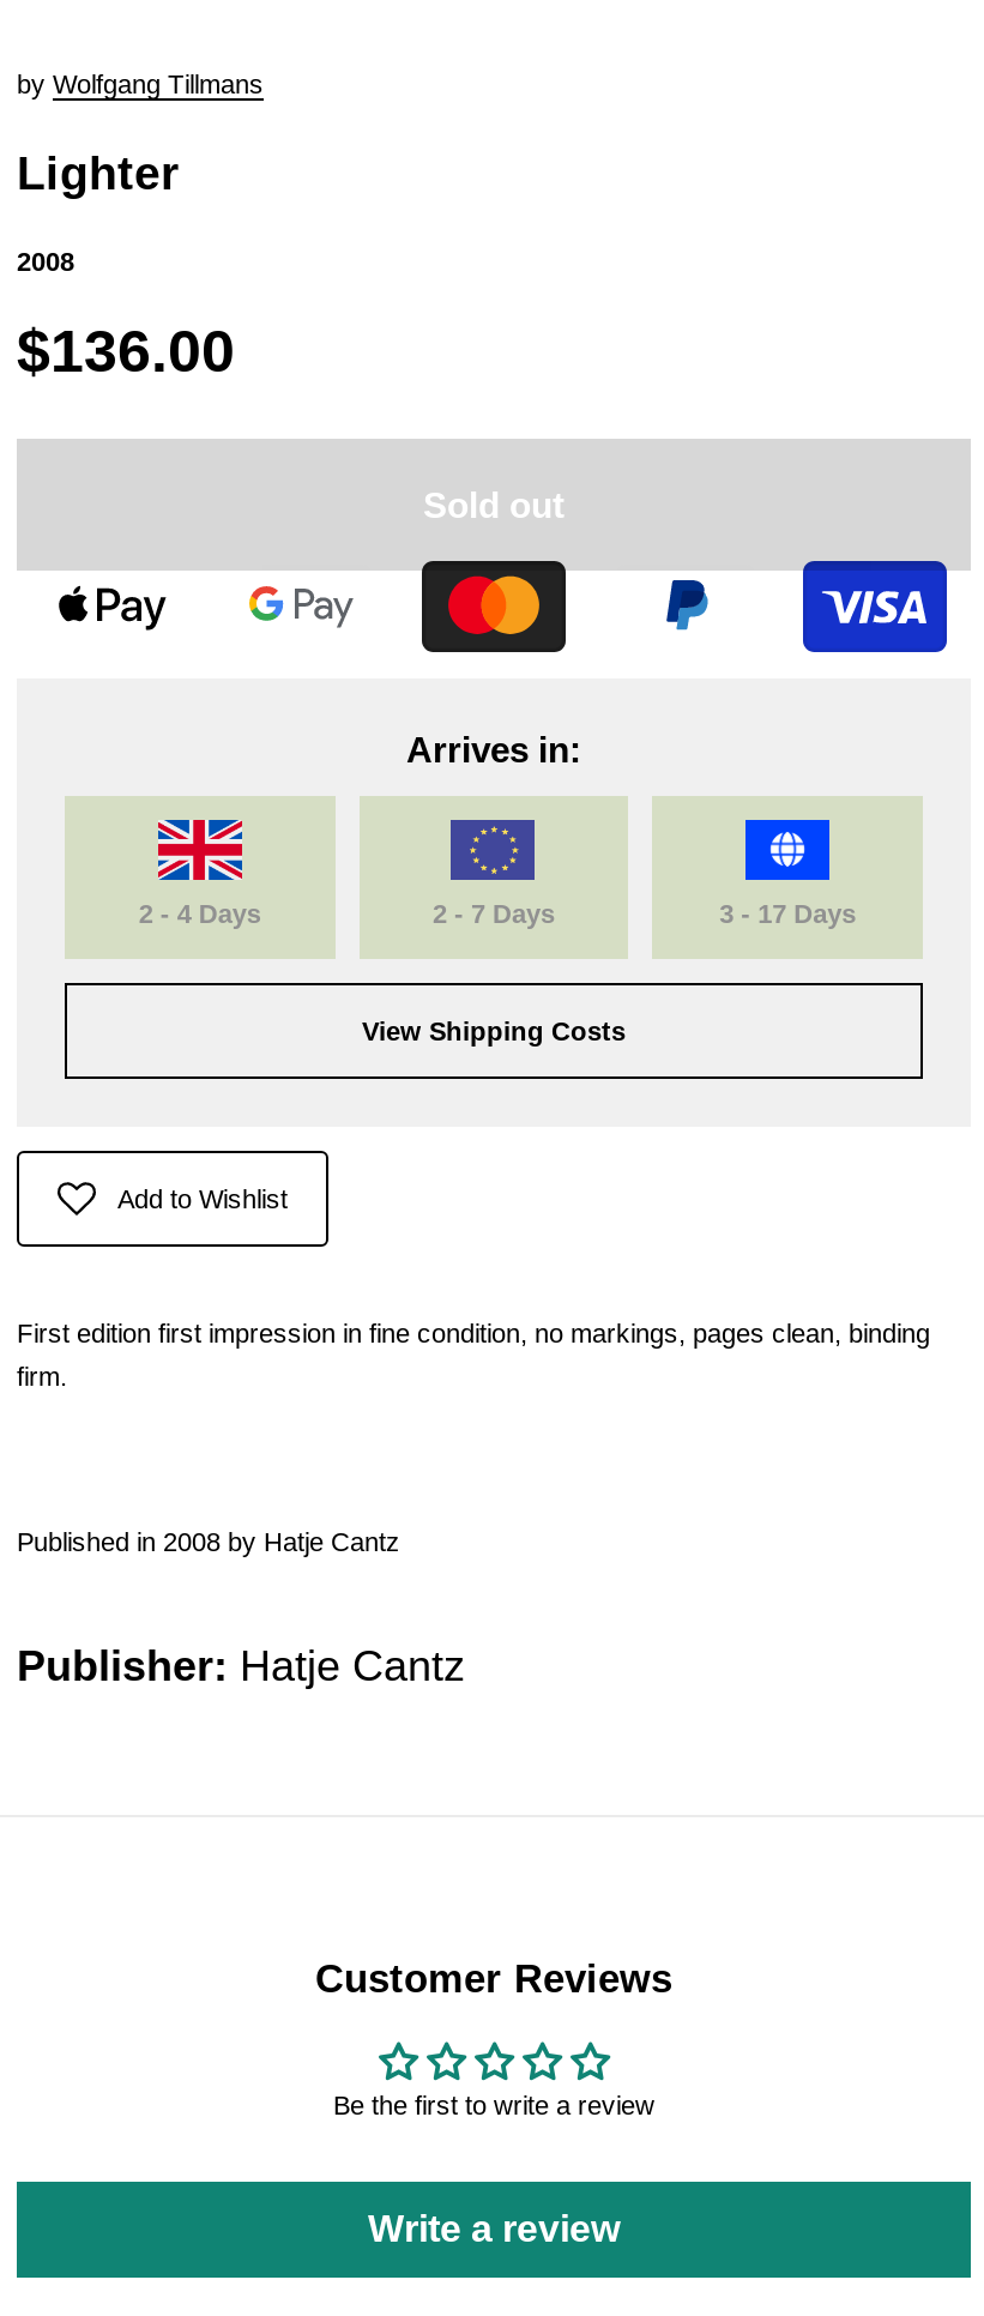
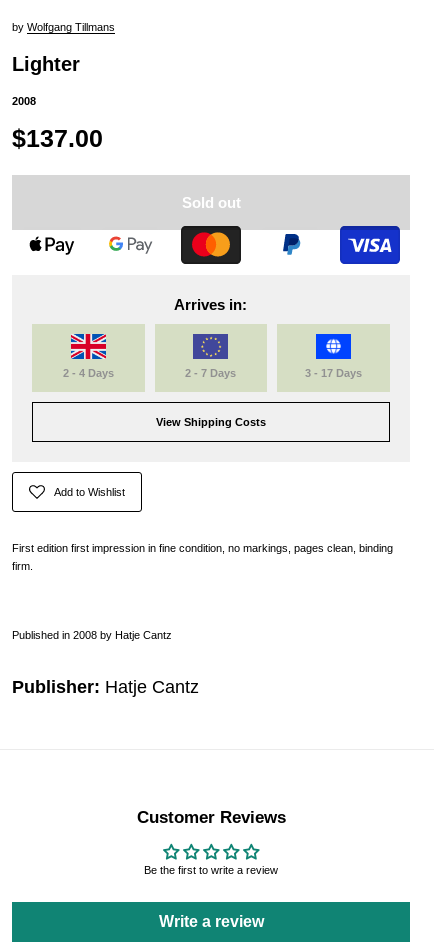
[17,316,235,383] $136.00 -> [12,124,103,152] $137.00

